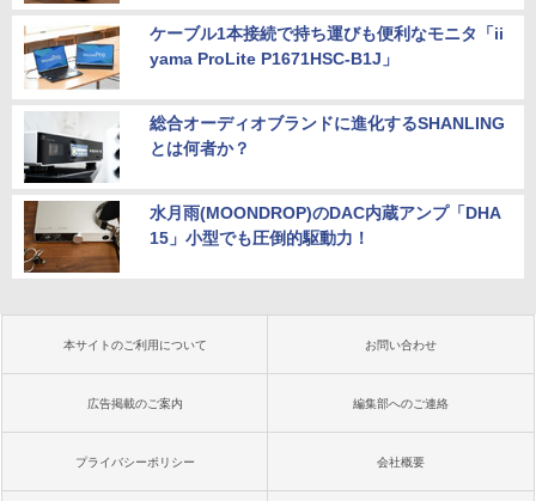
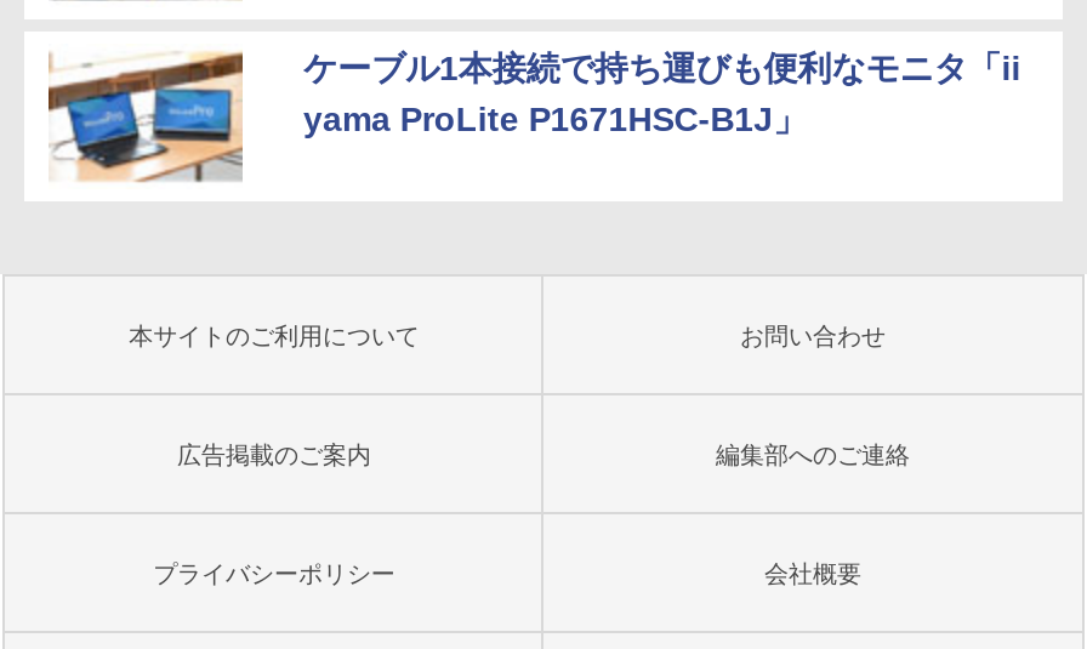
[23,114,505,248] [image] | 総合オーディオブランドに進化するSHANLING | とは何者か？ | 水月雨(MOONDROP)のDAC内蔵アンプ「DHA | 15」小型でも圧倒的駆動力！ -> none
[23,200,121,274] [image] -> none

